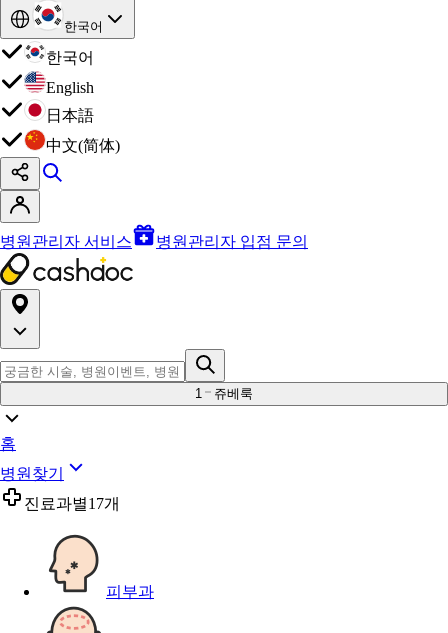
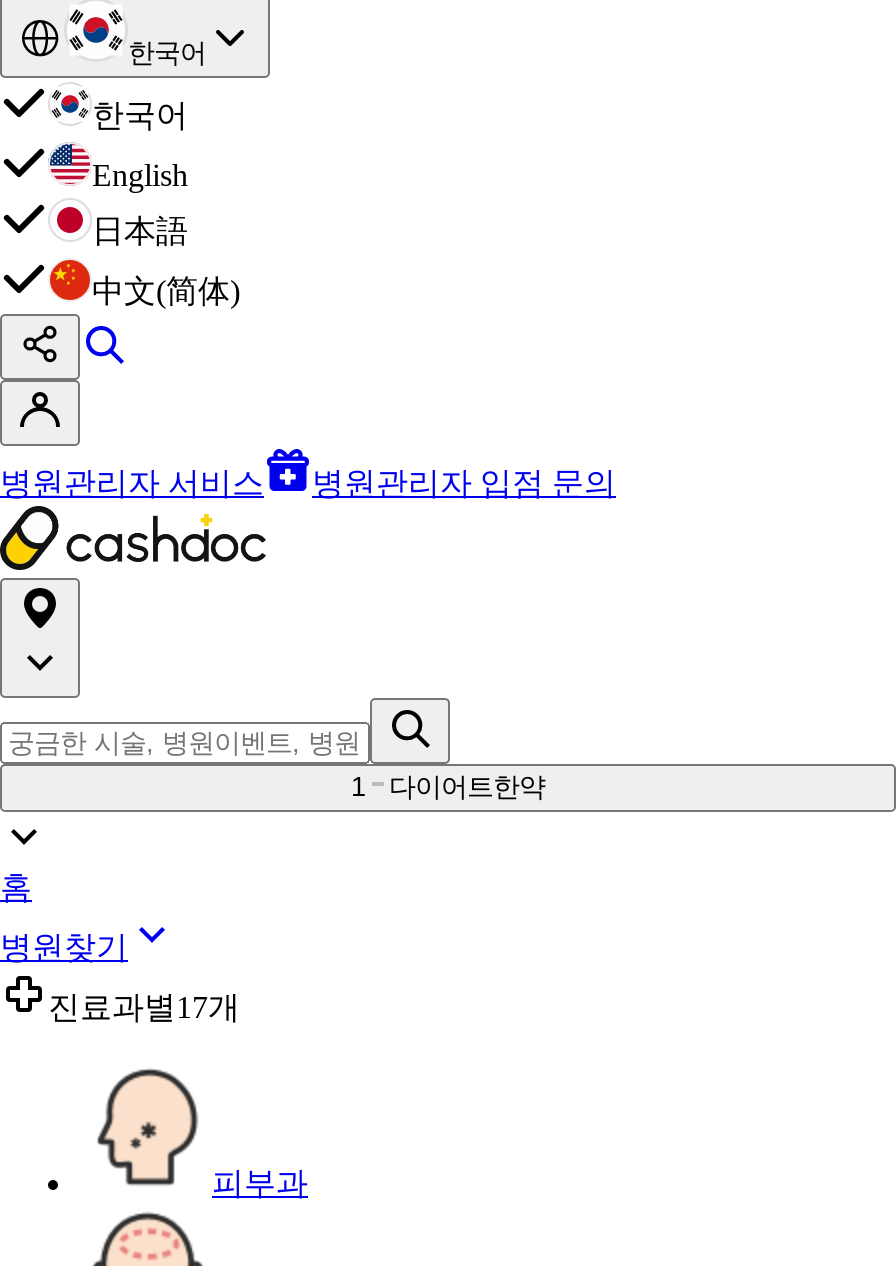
[214,386,253,401] 쥬베룩 -> [389,772,545,802] 다이어트한약

